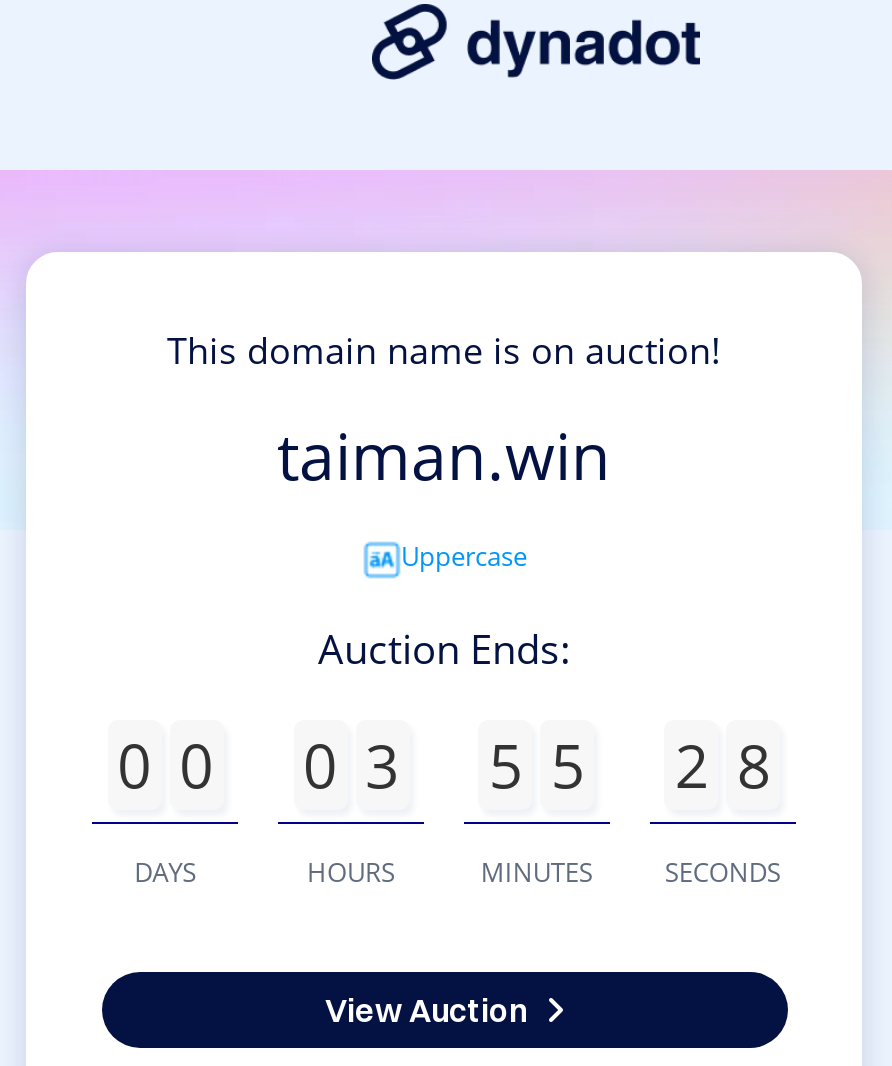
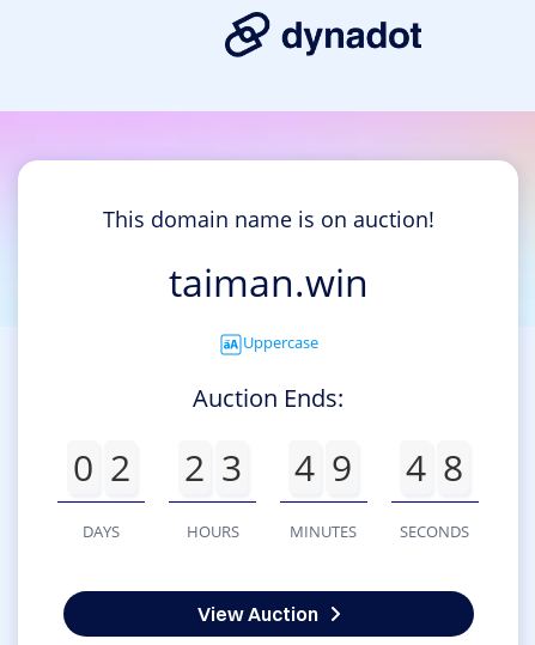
[117,724,213,806] 0 0 -> [73,443,130,492] 0 2
[303,724,399,806] 0 3 -> [184,443,241,492] 2 3
[489,724,585,806] 5 5 -> [295,443,352,492] 4 9
[675,724,771,806] 2 8 -> [406,443,464,492] 4 8

